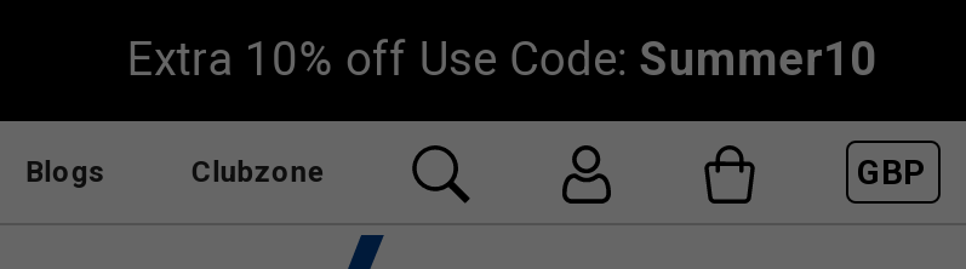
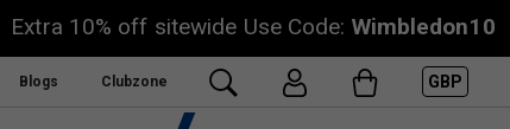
[127,32,877,87] Extra 10% off Use Code: Summer10 -> [11,13,495,40] Extra 10% off sitewide Use Code: Wimbledon10

